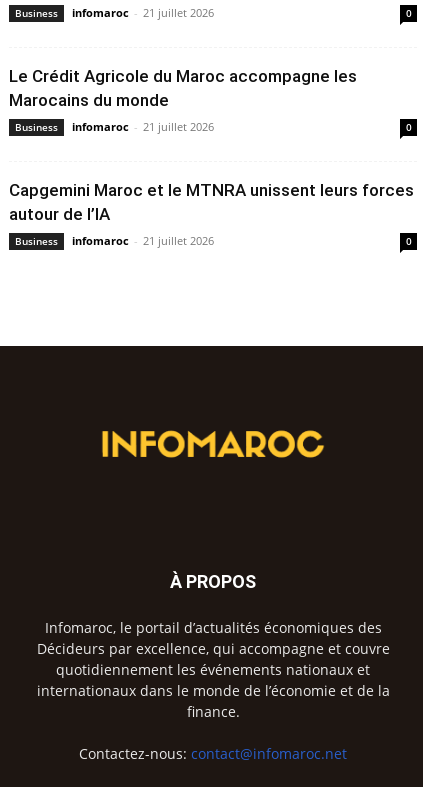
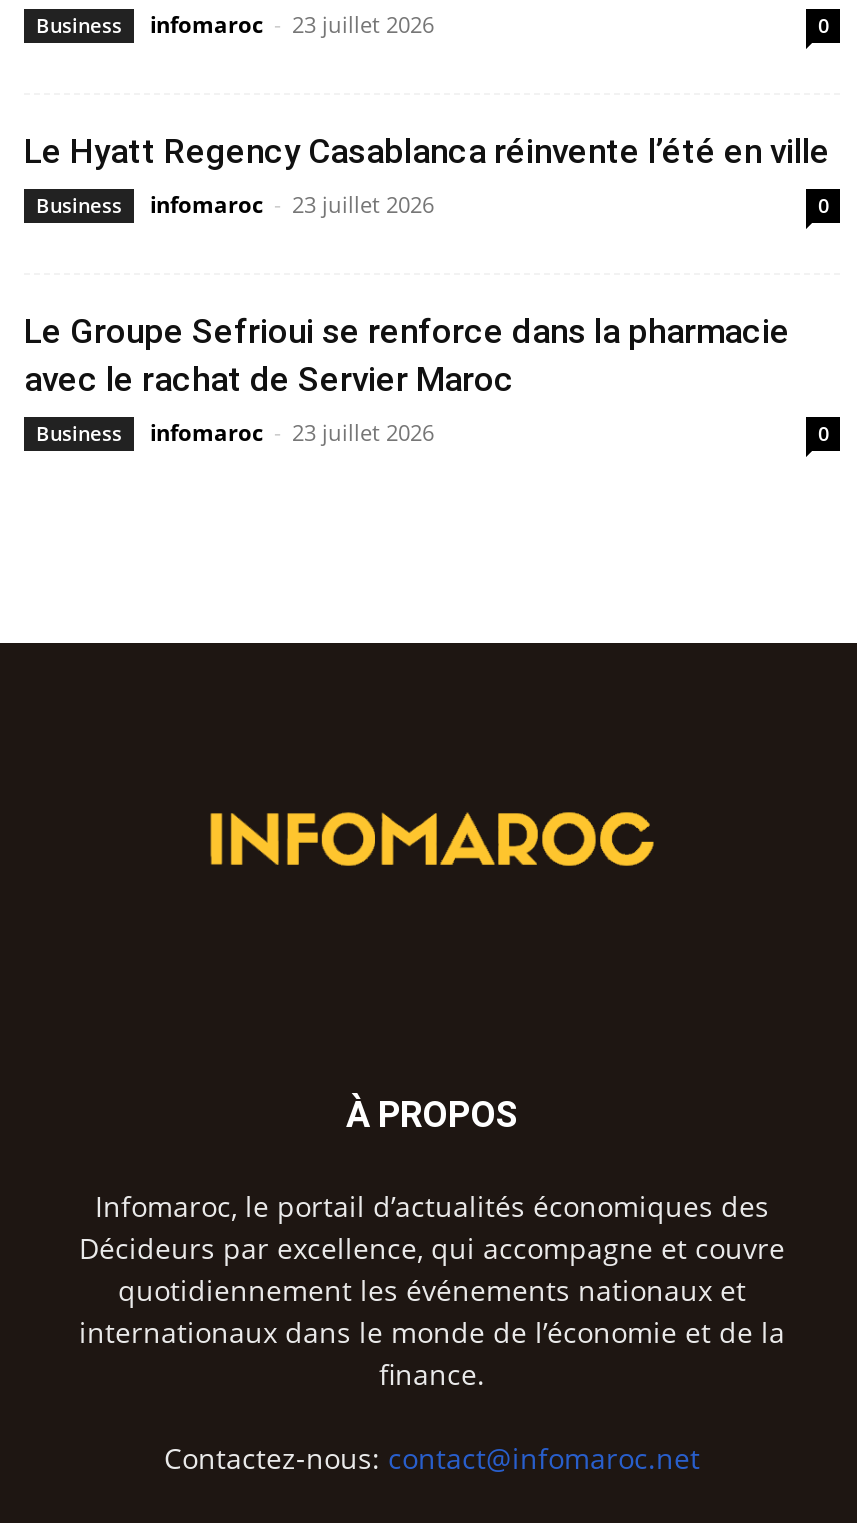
[72,5,214,20] infomaroc - 21 juillet 2026 -> [150,10,434,40] infomaroc - 23 juillet 2026
[9,66,357,110] Le Crédit Agricole du Maroc accompagne les | Marocains du monde -> [24,132,830,172] Le Hyatt Regency Casablanca réinvente l’été en ville
[72,119,214,134] infomaroc - 21 juillet 2026 -> [150,190,434,220] infomaroc - 23 juillet 2026
[9,180,414,224] Capgemini Maroc et le MTNRA unissent leurs forces | autour de l’IA -> [24,312,790,400] Le Groupe Sefrioui se renforce dans la pharmacie | avec le rachat de Servier Maroc
[72,233,214,248] infomaroc - 21 juillet 2026 -> [150,418,434,448] infomaroc - 23 juillet 2026

